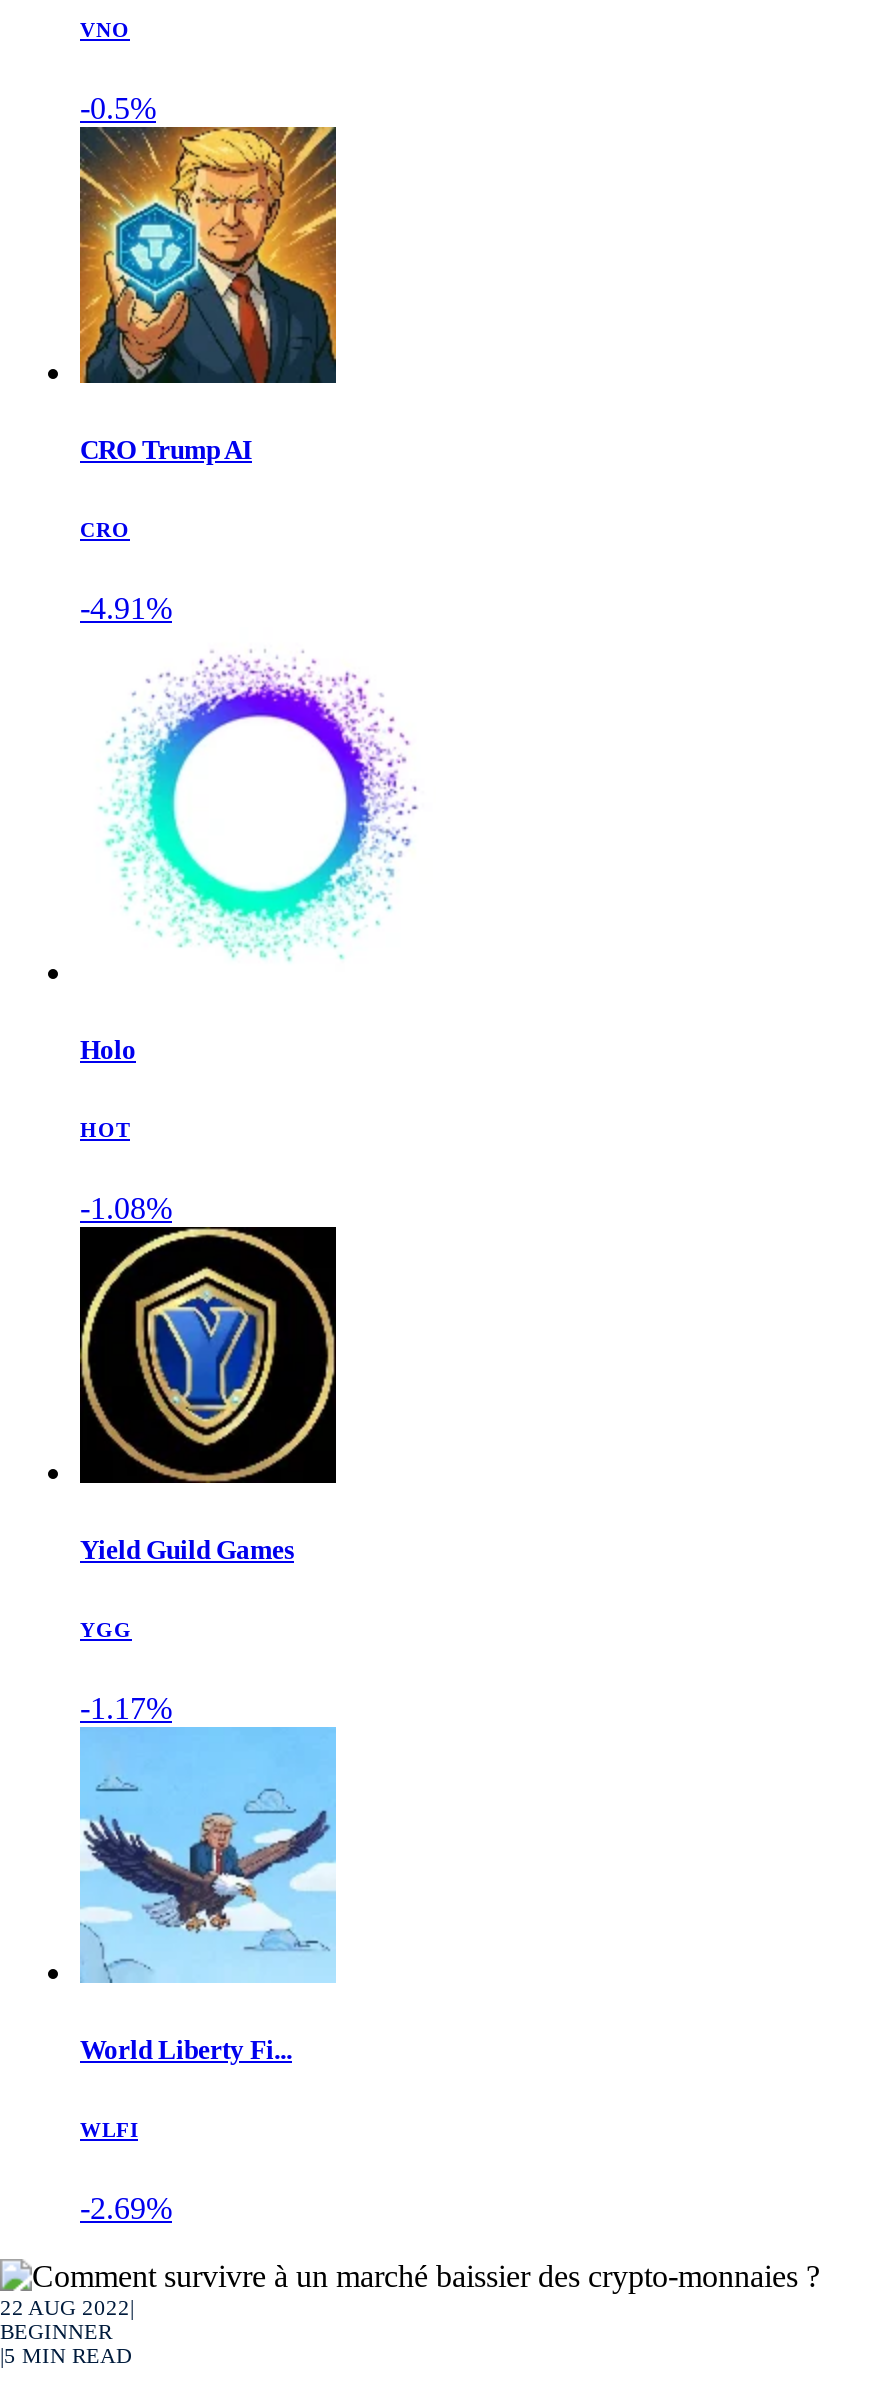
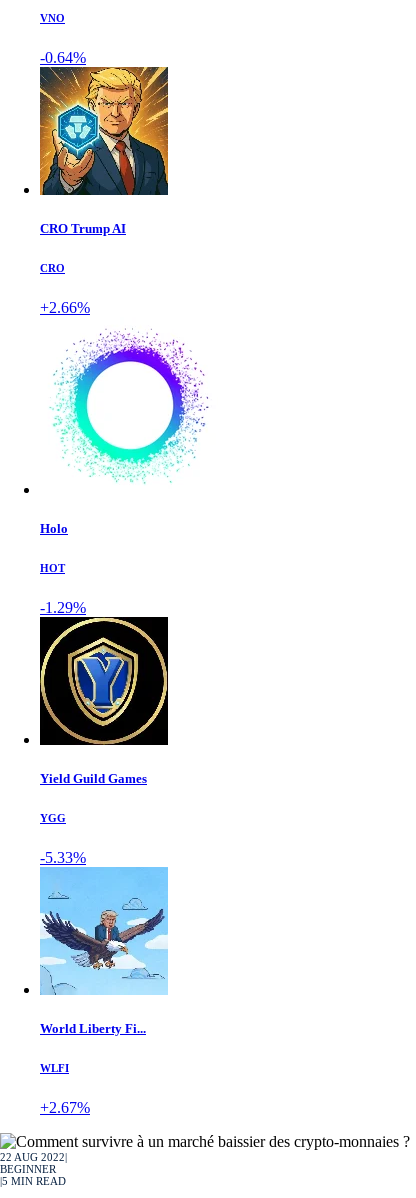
[80,91,156,125] -0.5% -> [40,49,86,66] -0.64%
[80,591,172,625] -4.91% -> [40,299,90,316] +2.66%
[80,1191,172,1225] -1.08% -> [40,599,86,616] -1.29%
[80,1691,172,1725] -1.17% -> [40,849,86,866] -5.33%
[80,2192,172,2226] -2.69% -> [40,1099,90,1116] +2.67%

